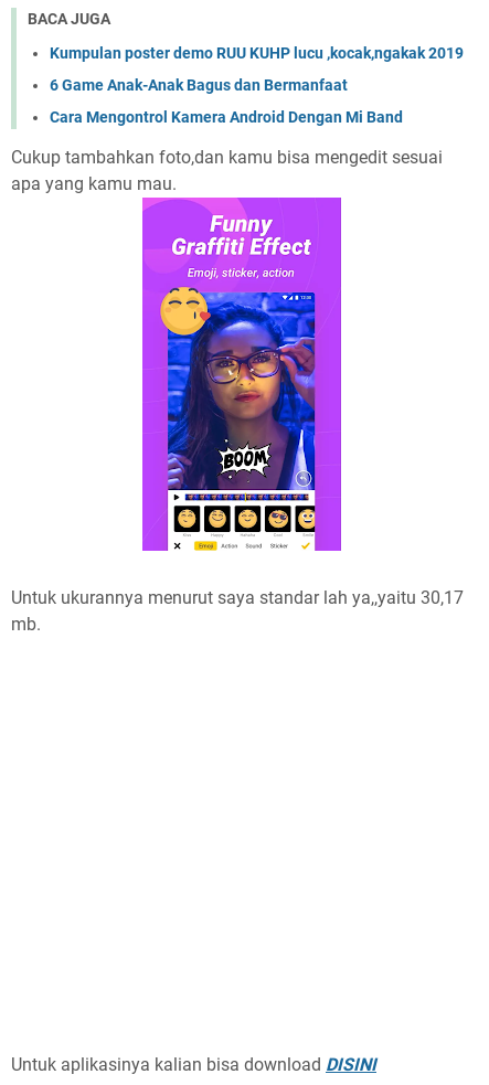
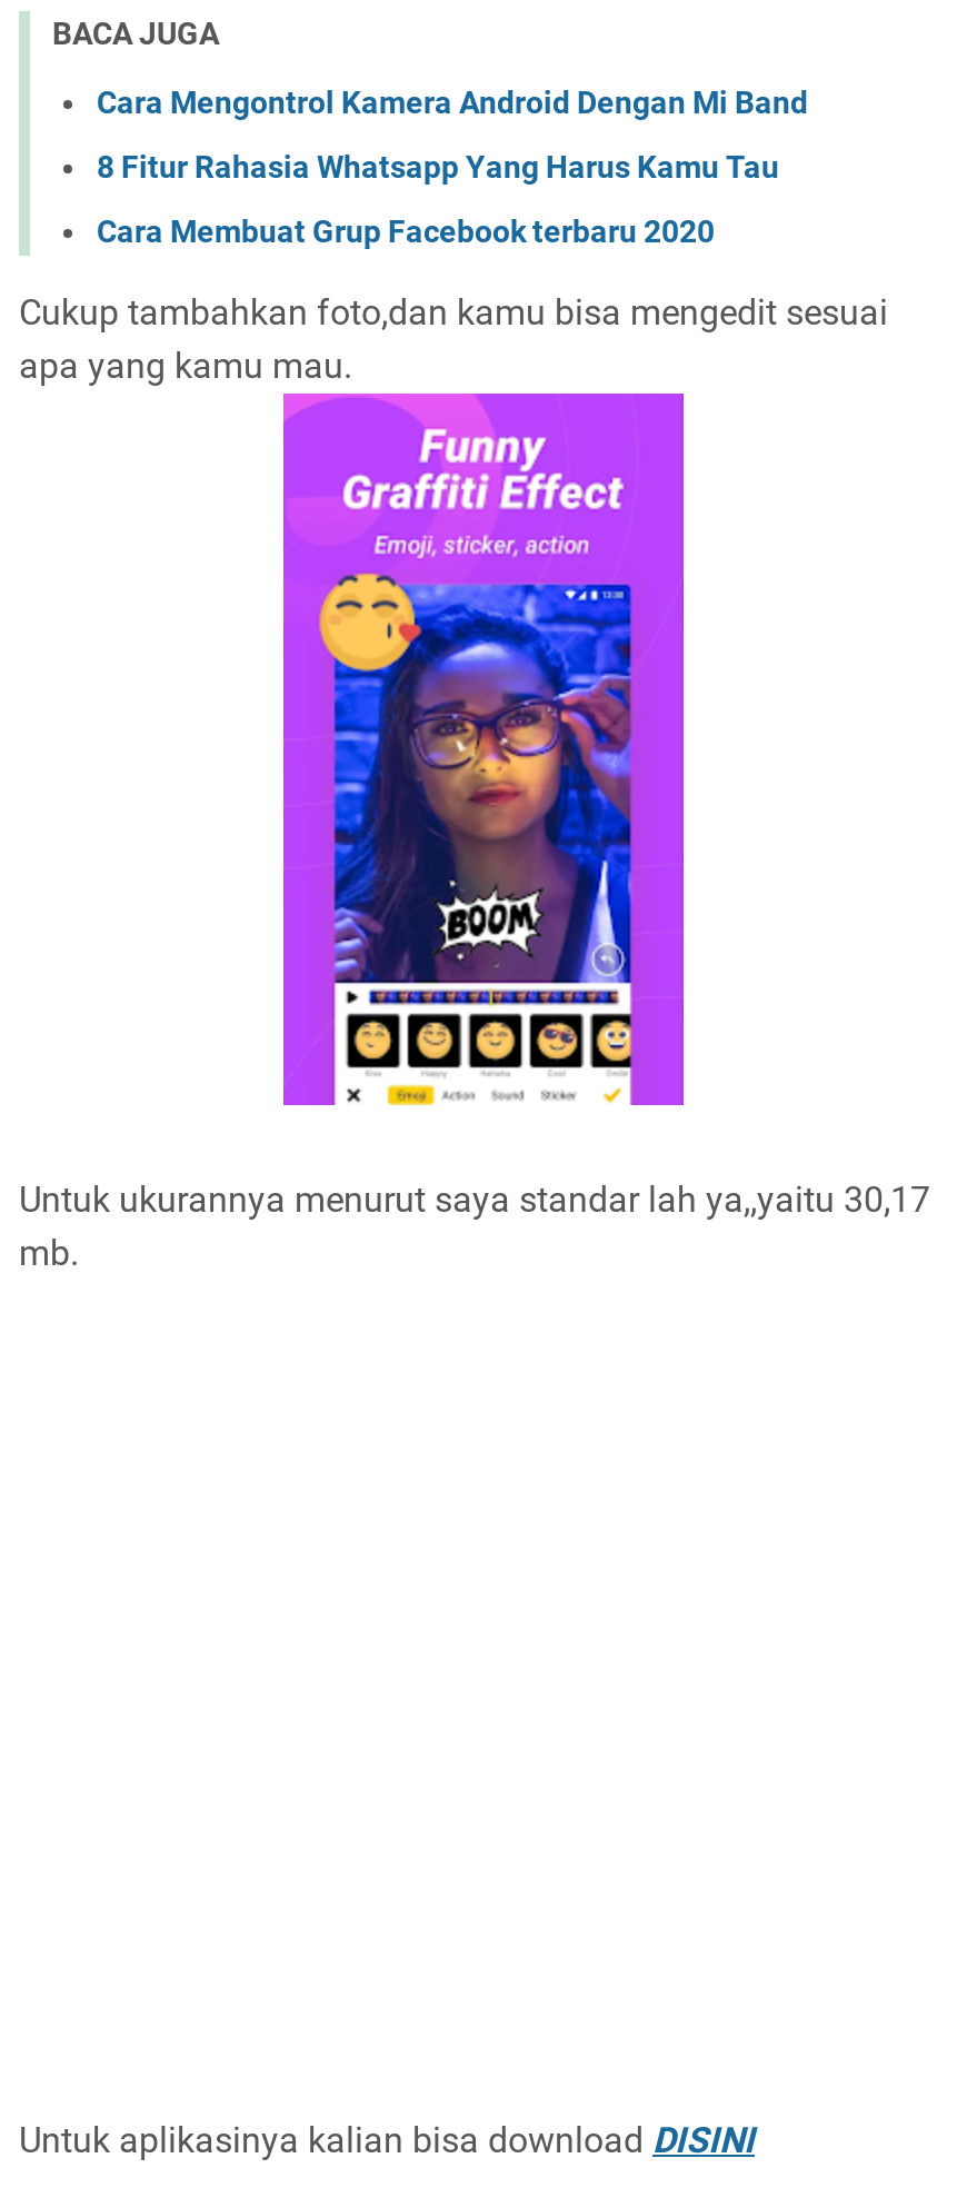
[50,44,464,94] Kumpulan poster demo RUU KUHP lucu ,kocak,ngakak 2019 | 6 Game Anak-Anak Bagus dan Bermanfaat -> none
moved [50,108,403,126] -> [97,84,808,120]: Cara Mengontrol Kamera Android Dengan Mi Band
none -> [97,149,779,249] 8 Fitur Rahasia Whatsapp Yang Harus Kamu Tau | Cara Membuat Grup Facebook terbaru 2020

